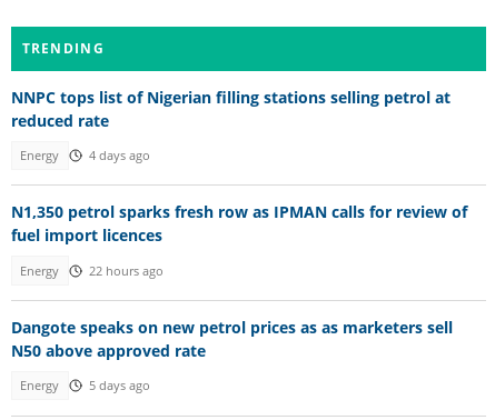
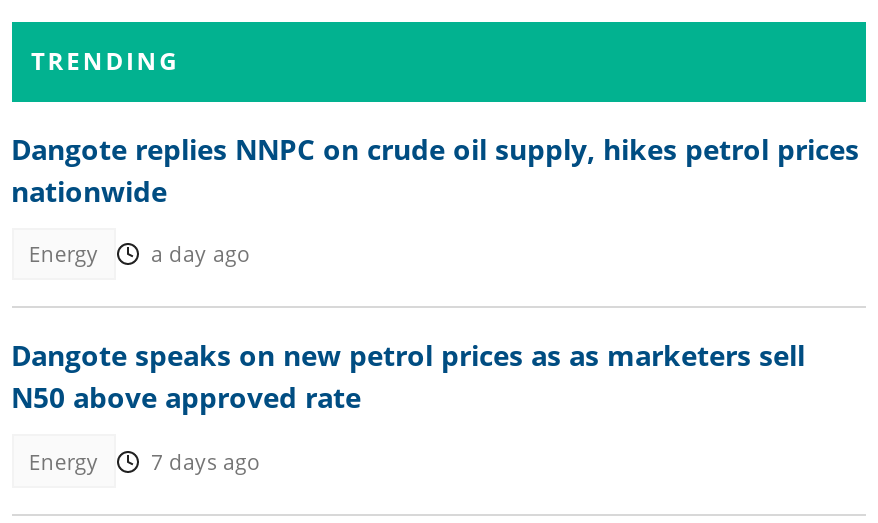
[11,86,450,131] NNPC tops list of Nigerian filling stations selling petrol at | reduced rate -> [11,130,859,210] Dangote replies NNPC on crude oil supply, hikes petrol prices | nationwide
[11,148,467,278] 4 days ago | N1,350 petrol sparks fresh row as IPMAN calls for review of | fuel import licences | Energy | 22 hours ago -> [151,240,251,268] a day ago
[20,378,150,393] Energy 5 days ago -> [29,447,261,475] Energy 7 days ago

